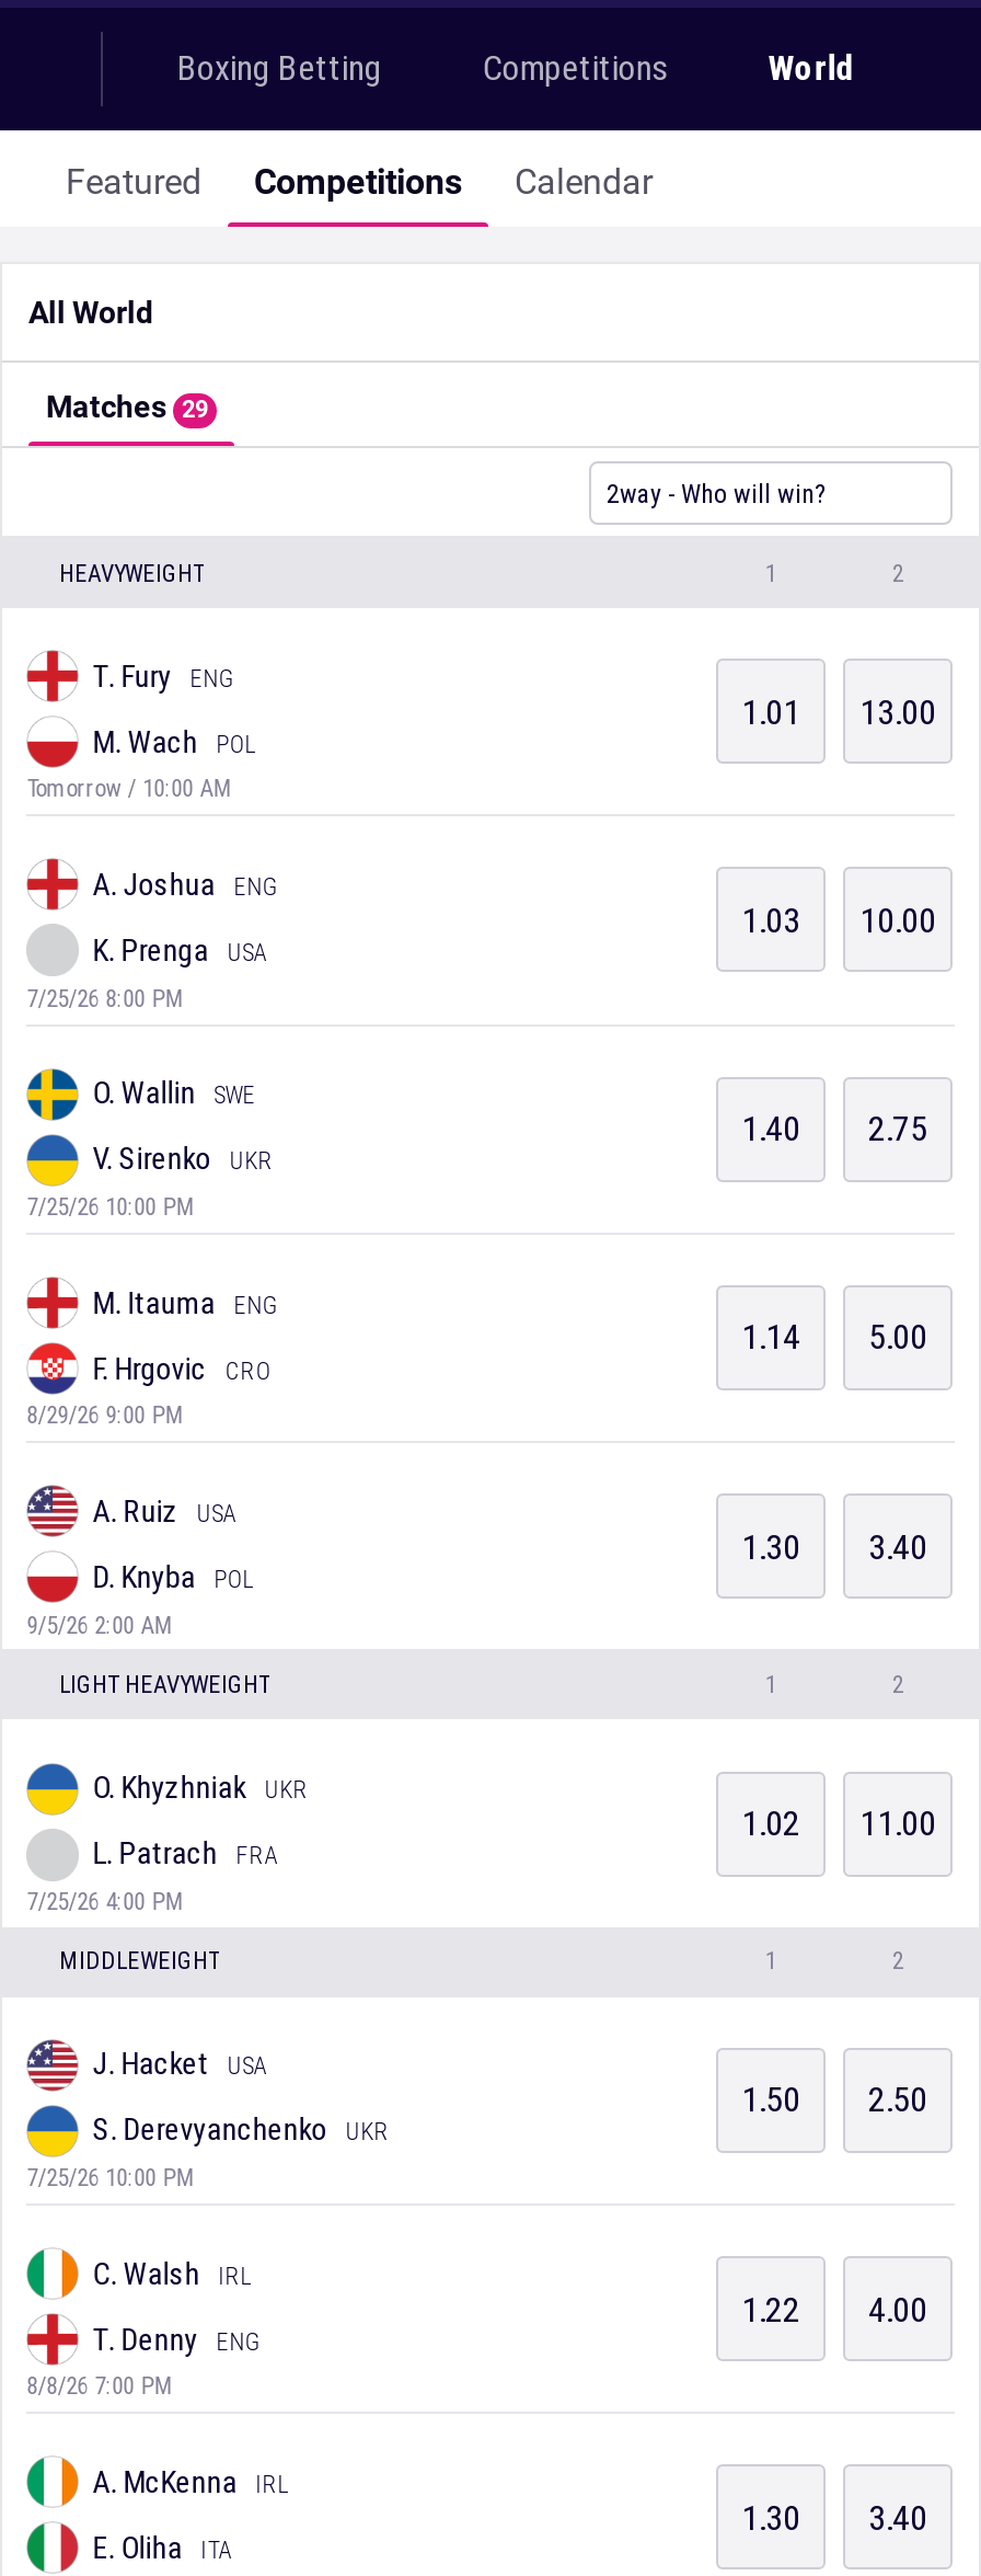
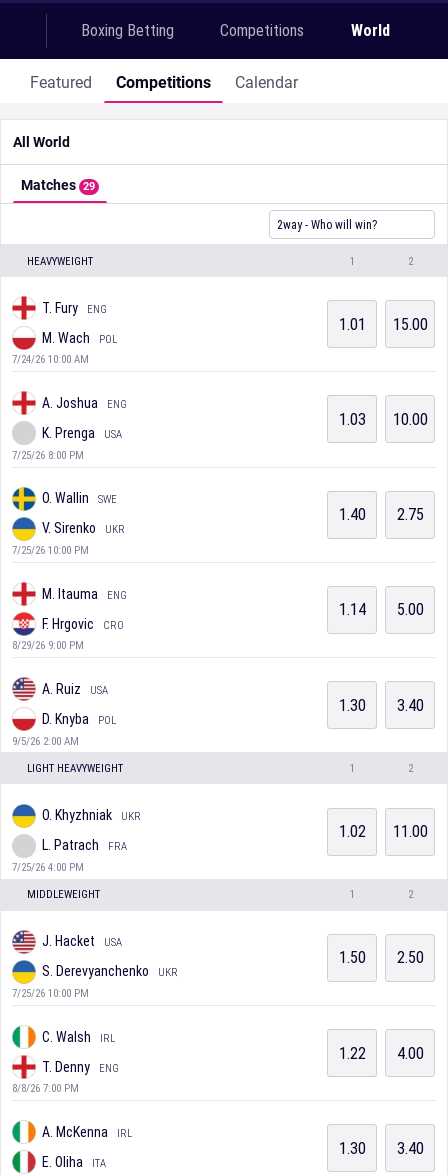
[741,691,936,732] 1.01 13.00 -> [338,315,427,334] 1.01 15.00
[27,776,233,804] Tomorrow / 10:00 AM -> [12,353,89,366] 7/24/26 10:00 AM

